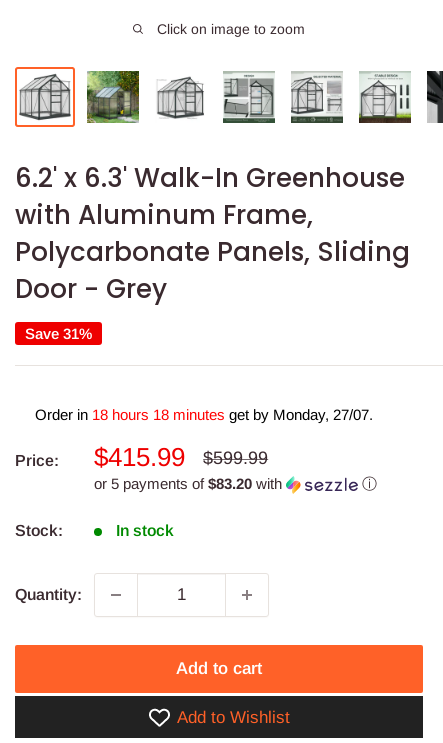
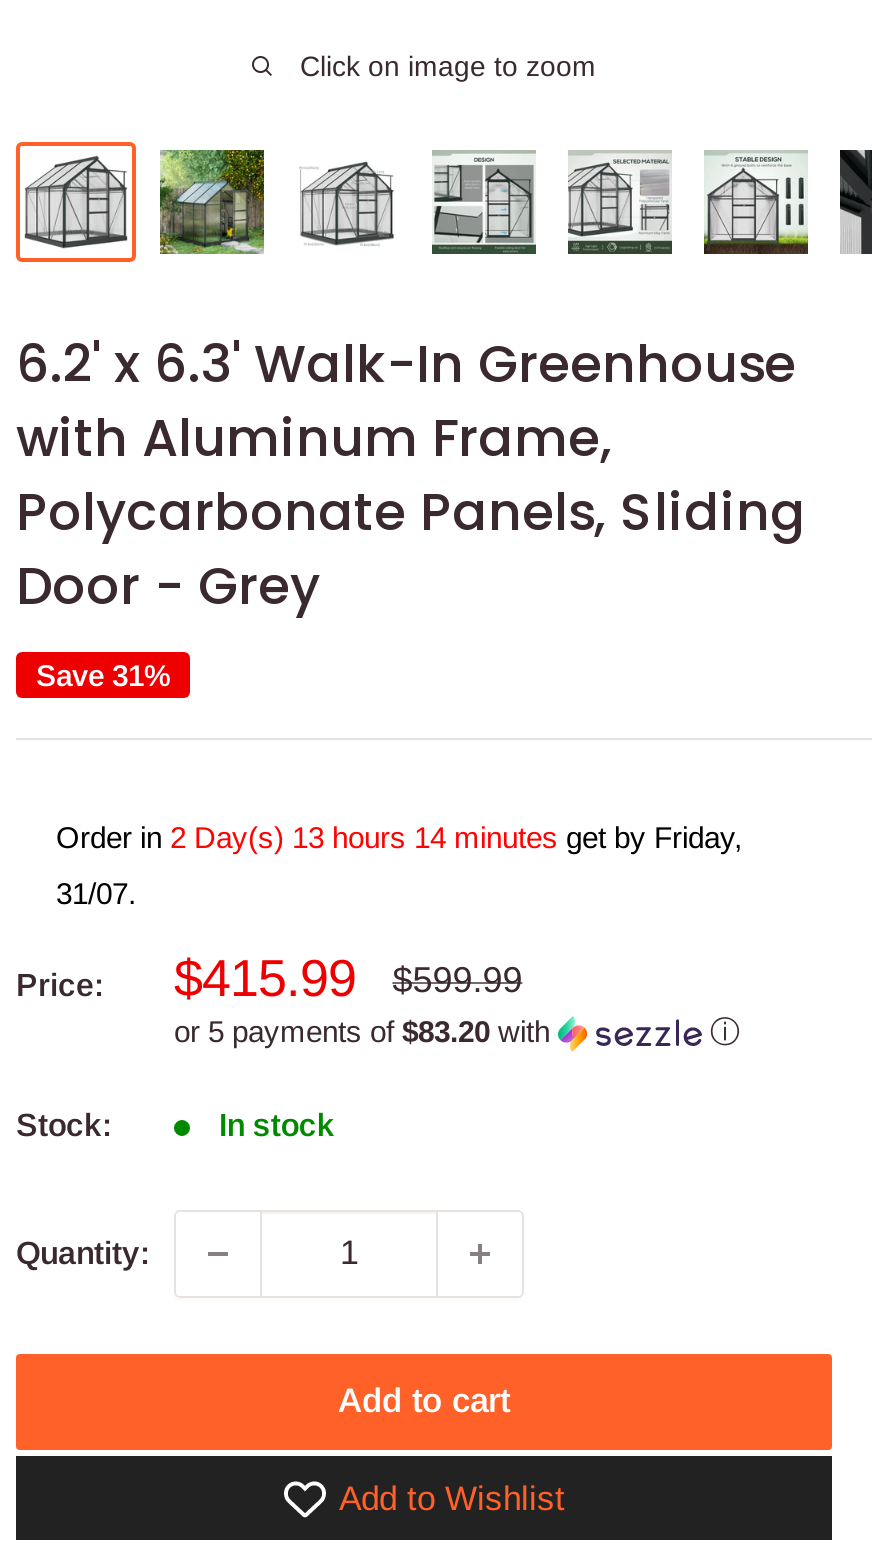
[35,406,373,423] Order in 18 hours 18 minutes get by Monday, 27/07. -> [56,820,742,910] Order in 2 Day(s) 13 hours 14 minutes get by Friday, | 31/07.

